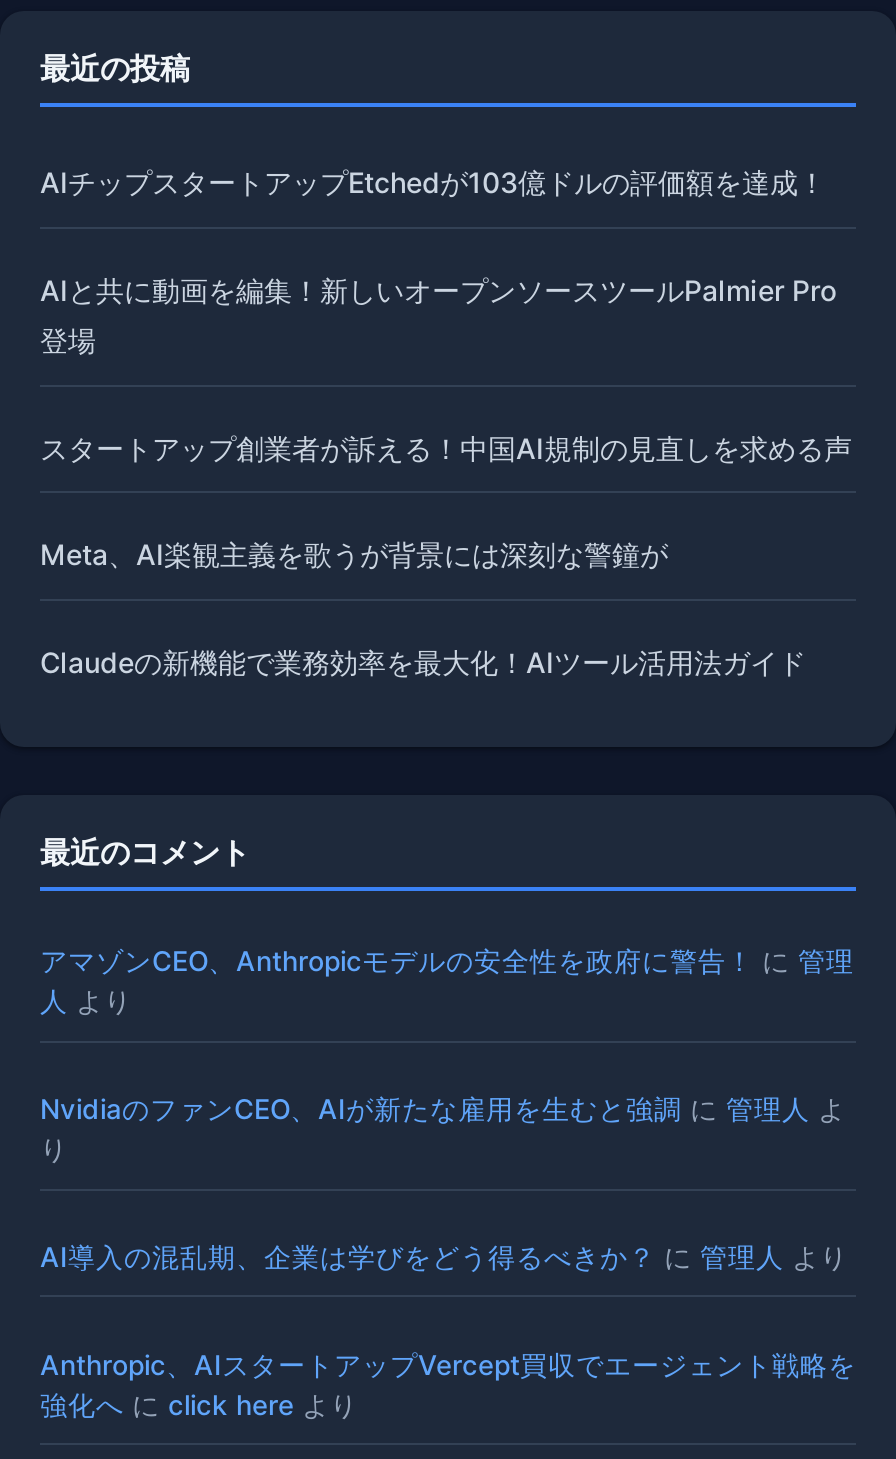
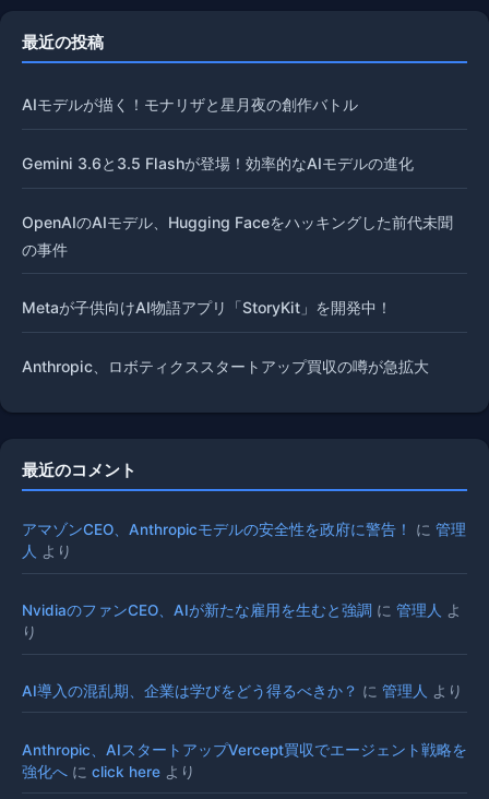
[40,166,826,200] AIチップスタートアップEtchedが103億ドルの評価額を達成！ -> [22,95,358,114] AIモデルが描く！モナリザと星月夜の創作バトル
[40,273,836,307] AIと共に動画を編集！新しいオープンソースツールPalmier Pro -> [22,154,414,173] Gemini 3.6と3.5 Flashが登場！効率的なAIモデルの進化
[40,323,96,357] 登場 -> [22,213,453,231] OpenAIのAIモデル、Hugging Faceをハッキングした前代未聞
[40,431,852,465] スタートアップ創業者が訴える！中国AI規制の見直しを求める声 -> [22,240,68,258] の事件
[40,538,668,572] Meta、AI楽観主義を歌うが背景には深刻な警鐘が -> [22,299,392,317] Metaが子供向けAI物語アプリ「StoryKit」を開発中！
[40,645,806,679] Claudeの新機能で業務効率を最大化！AIツール活用法ガイド -> [22,357,429,376] Anthropic、ロボティクススタートアップ買収の噂が急拡大

